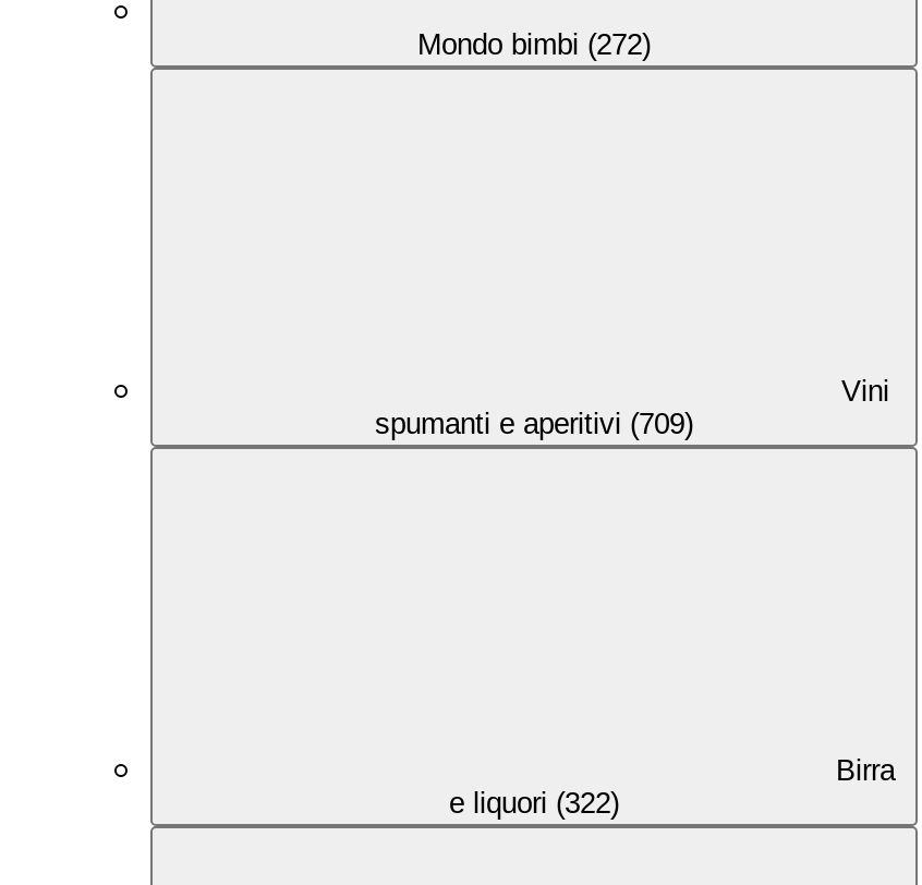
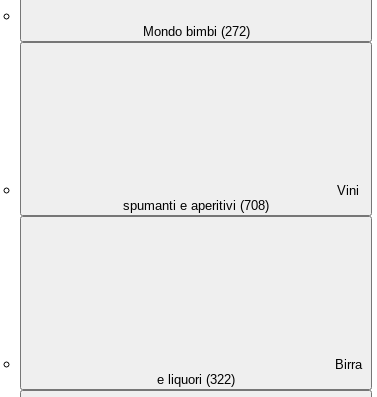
[375,408,693,441] spumanti e aperitivi (709) -> [123,198,269,213] spumanti e aperitivi (708)

